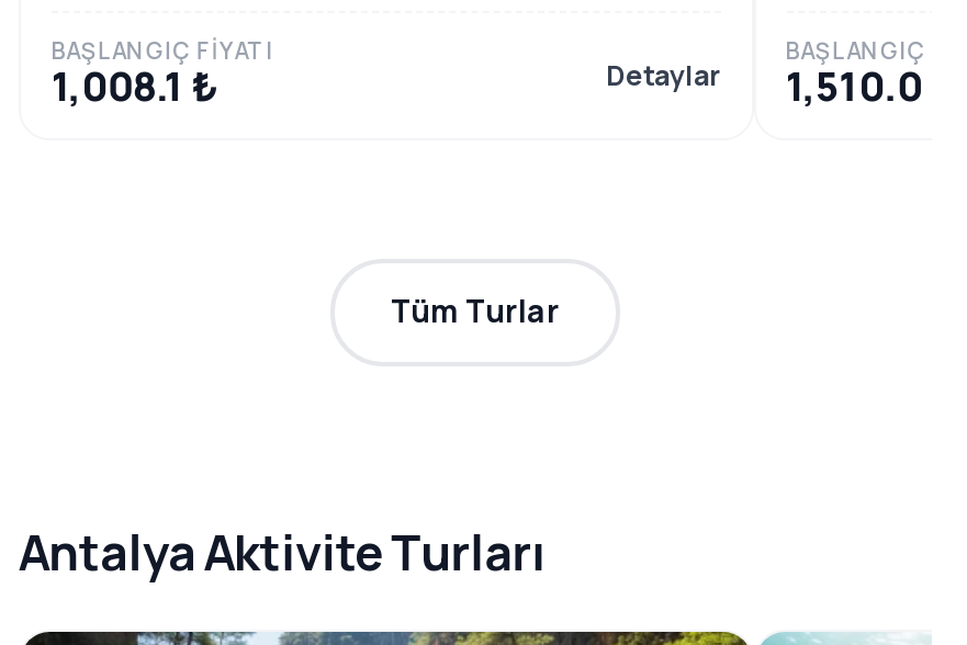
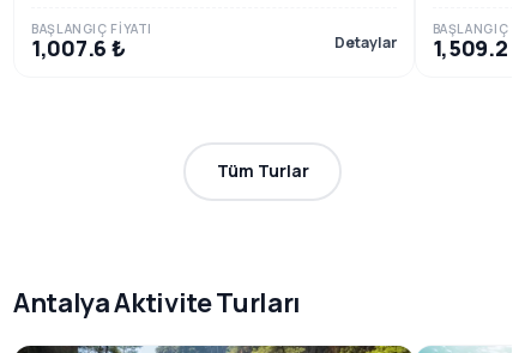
[52,59,218,112] 1,008.1 ₺ -> [31,33,125,62] 1,007.6 ₺
[606,57,956,112] Detaylar 1,510.0 ₺ -> [334,32,526,62] Detaylar 1,509.2 ₺

